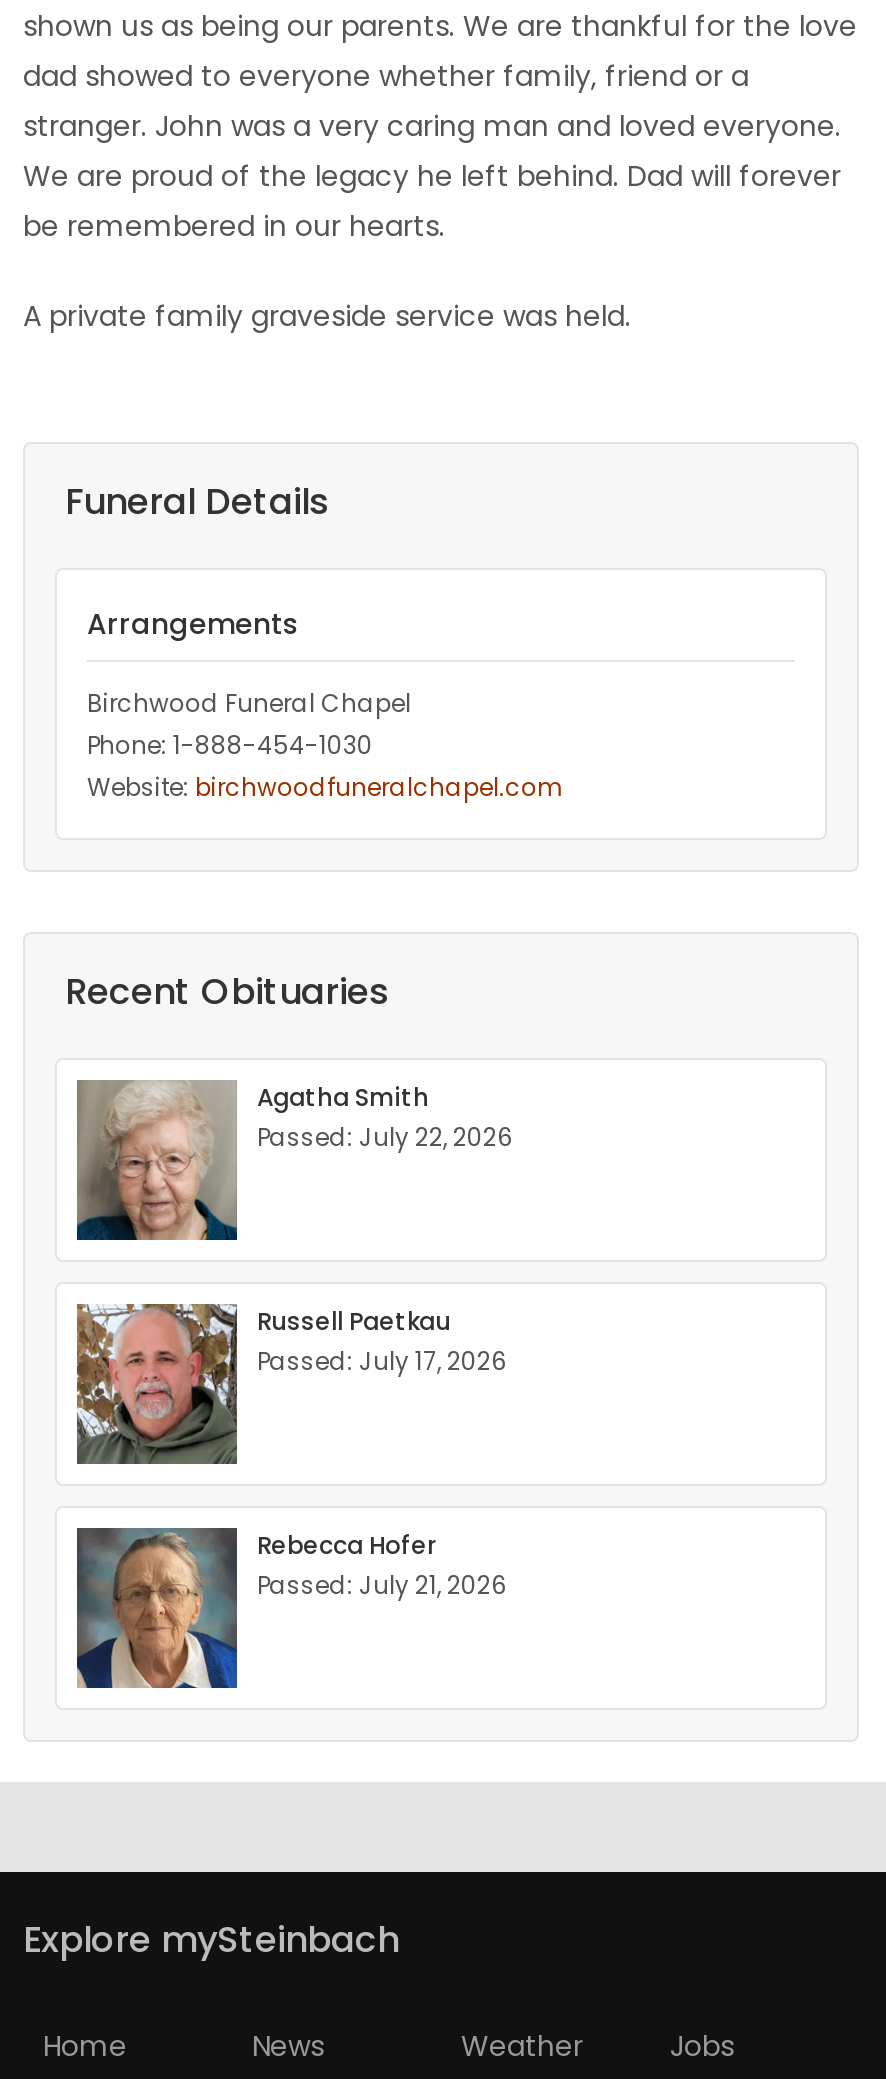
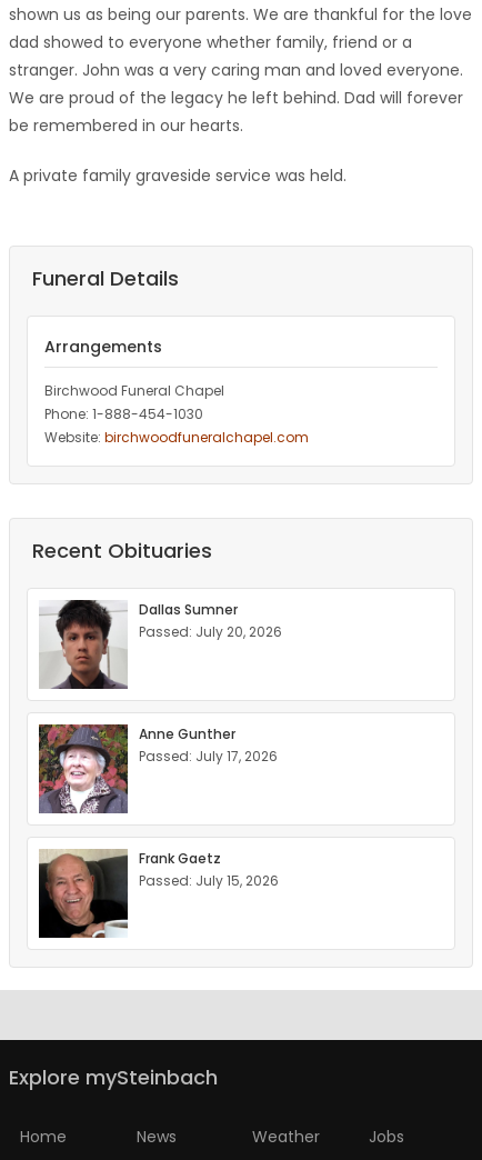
[75,1078,513,1242] [image] | Agatha Smith | Passed: July 22, 2026 -> [39,599,282,690] [image] | Dallas Sumner | Passed: July 20, 2026
[75,1304,451,1464] [image] | Russell Paetkau -> [38,723,235,813] [image] | Anne Gunther
[75,1526,507,1690] [image] | Rebecca Hofer | Passed: July 21, 2026 -> [38,849,279,939] [image] | Frank Gaetz | Passed: July 15, 2026

